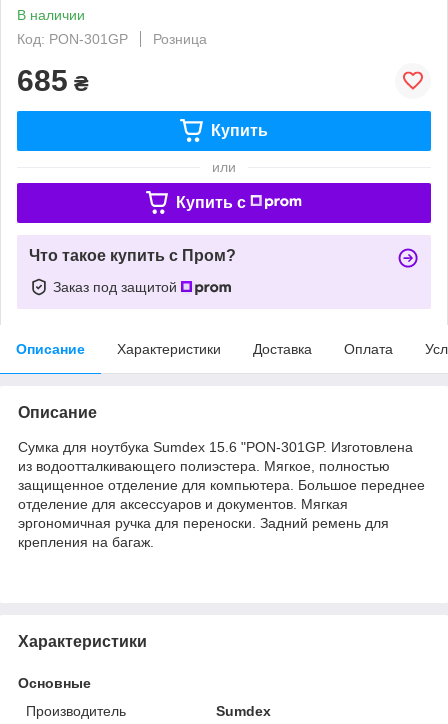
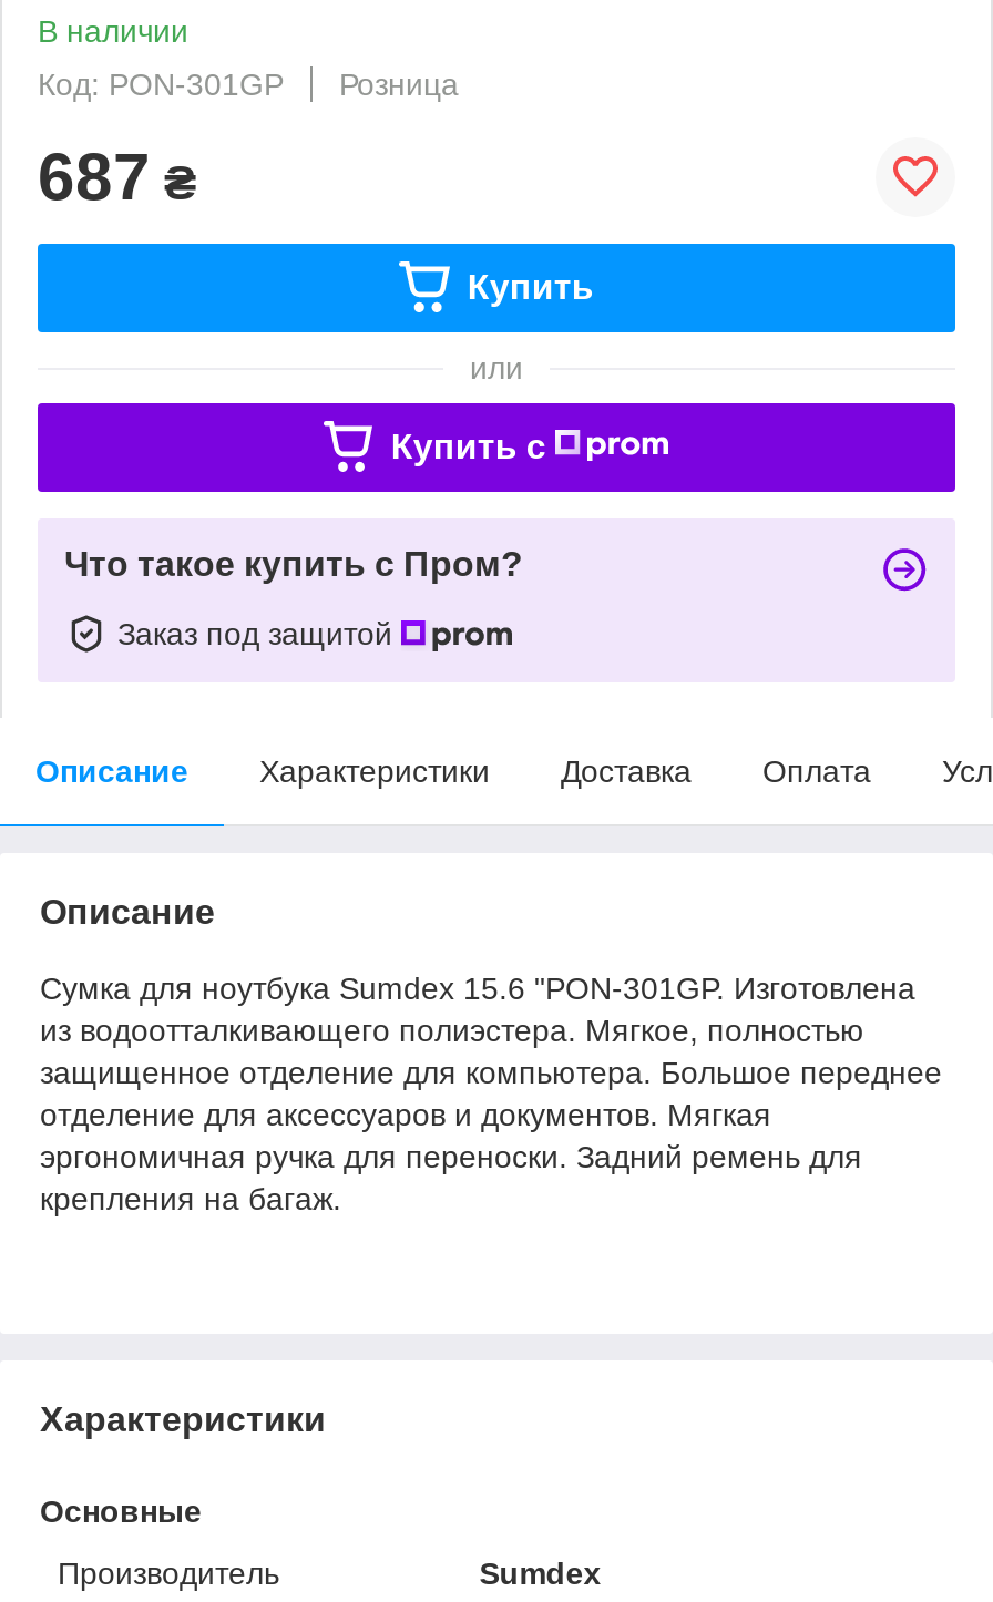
[17,64,89,97] 685 ₴ -> [38,139,197,212] 687 ₴

